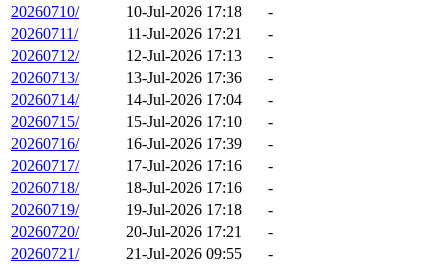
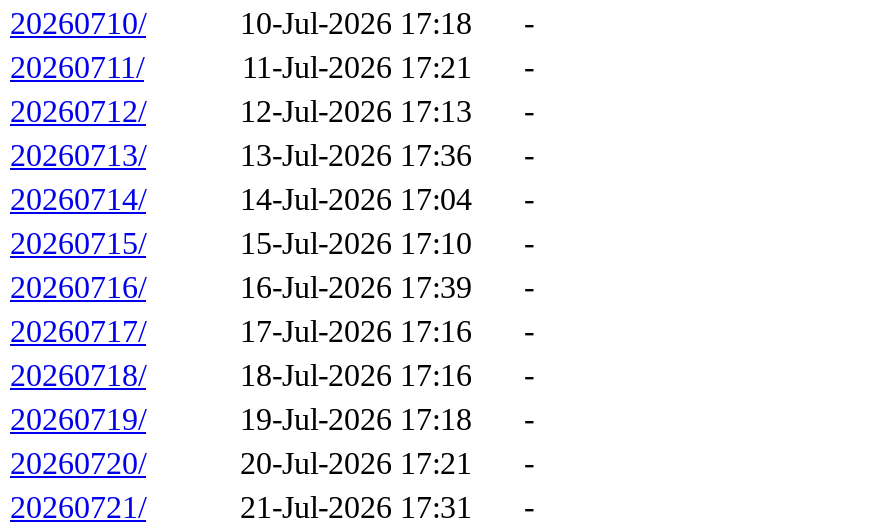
[126,245,242,262] 21-Jul-2026 09:55 -> [240,491,472,525] 21-Jul-2026 17:31

